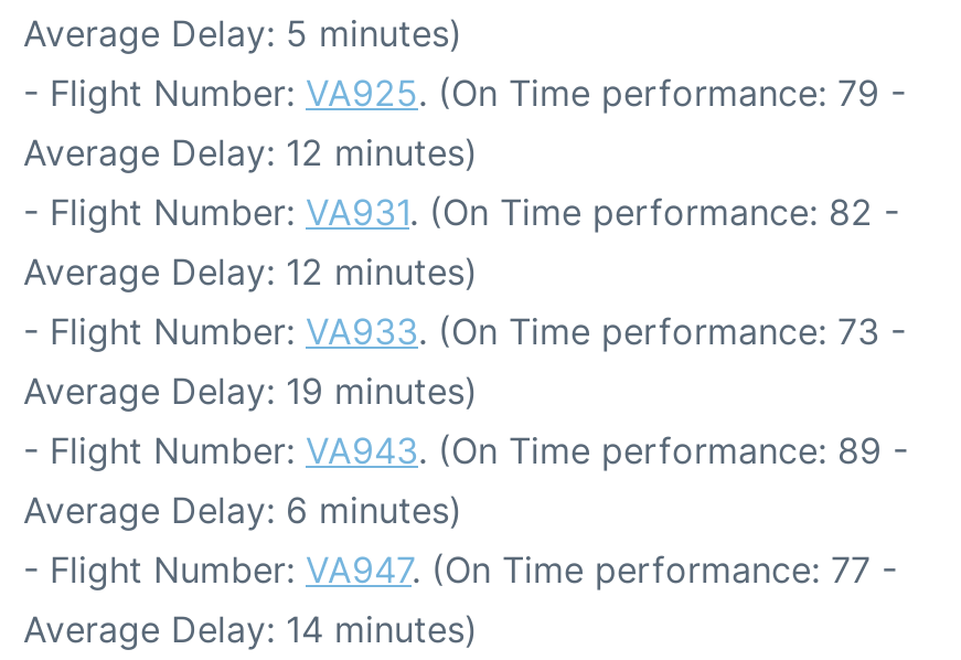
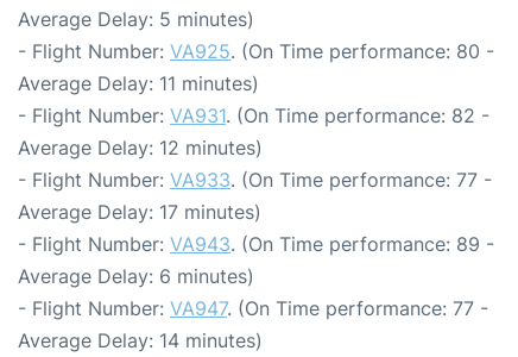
[23,70,906,114] - Flight Number: VA925. (On Time performance: 79 - -> [18,39,494,63] - Flight Number: VA925. (On Time performance: 80 -
[23,130,478,174] Average Delay: 12 minutes) -> [18,71,259,95] Average Delay: 11 minutes)
[23,308,906,353] - Flight Number: VA933. (On Time performance: 73 - -> [18,167,492,191] - Flight Number: VA933. (On Time performance: 77 -
[23,368,478,412] Average Delay: 19 minutes) -> [18,200,261,223] Average Delay: 17 minutes)

